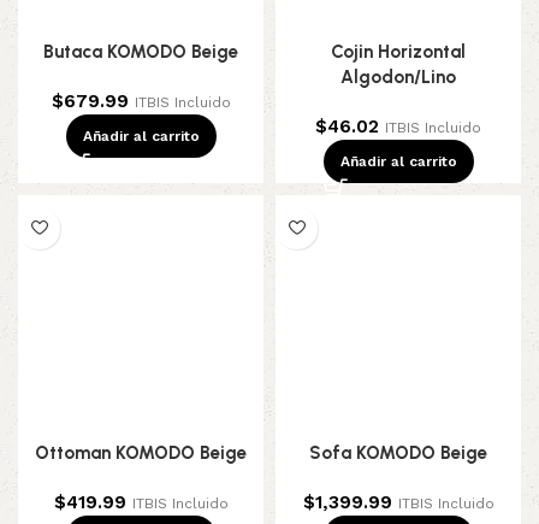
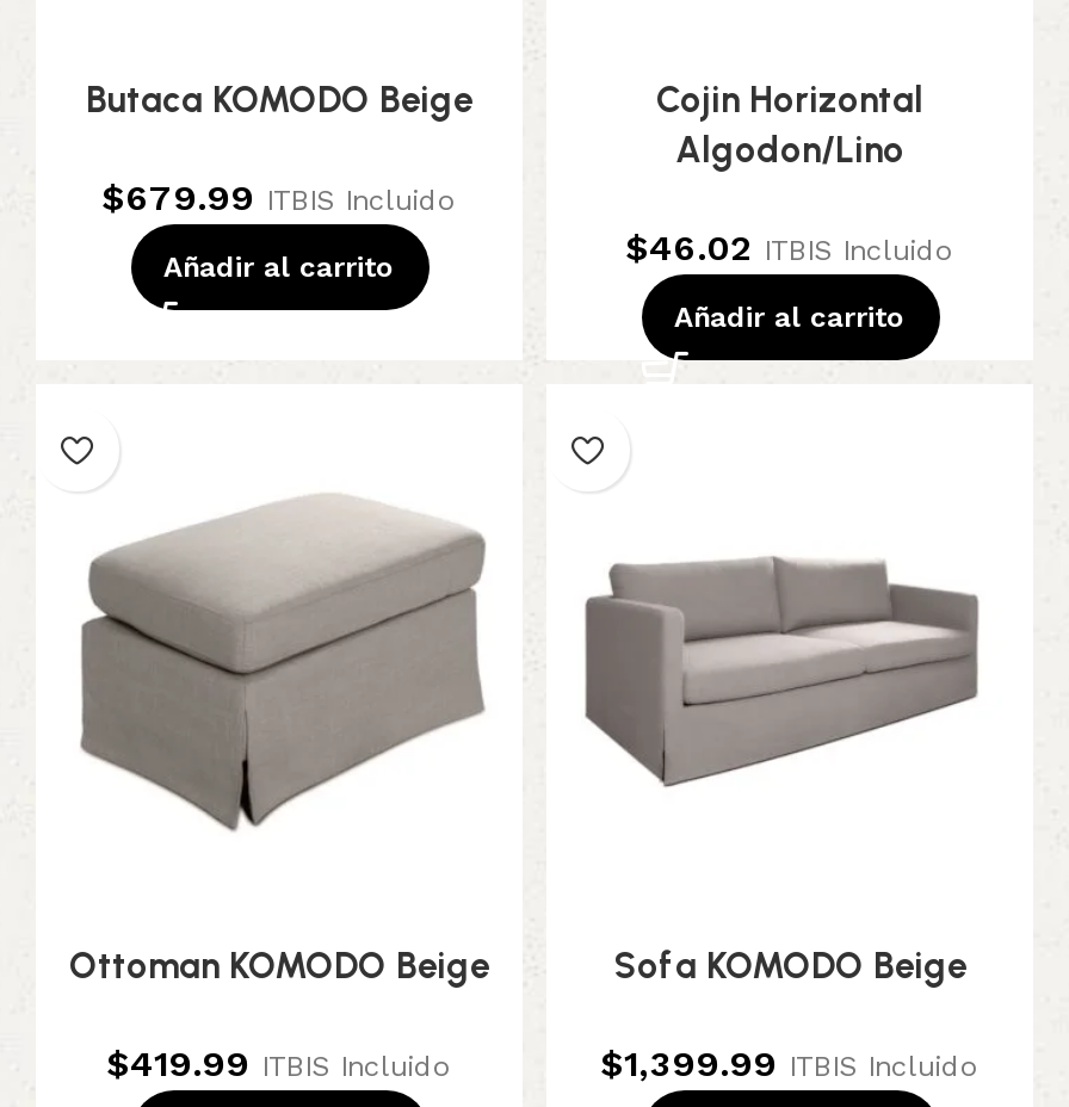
none -> [79,494,487,833] [image]
none -> [582,556,981,790] [image]

